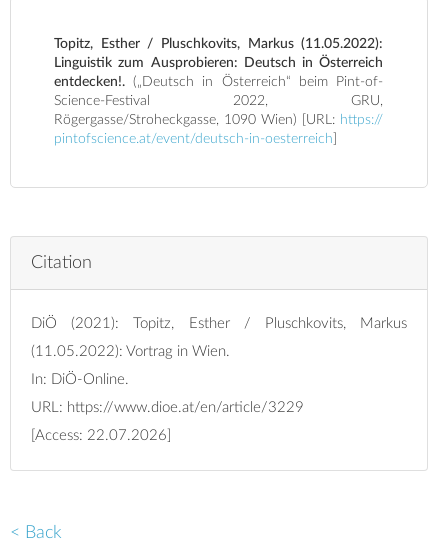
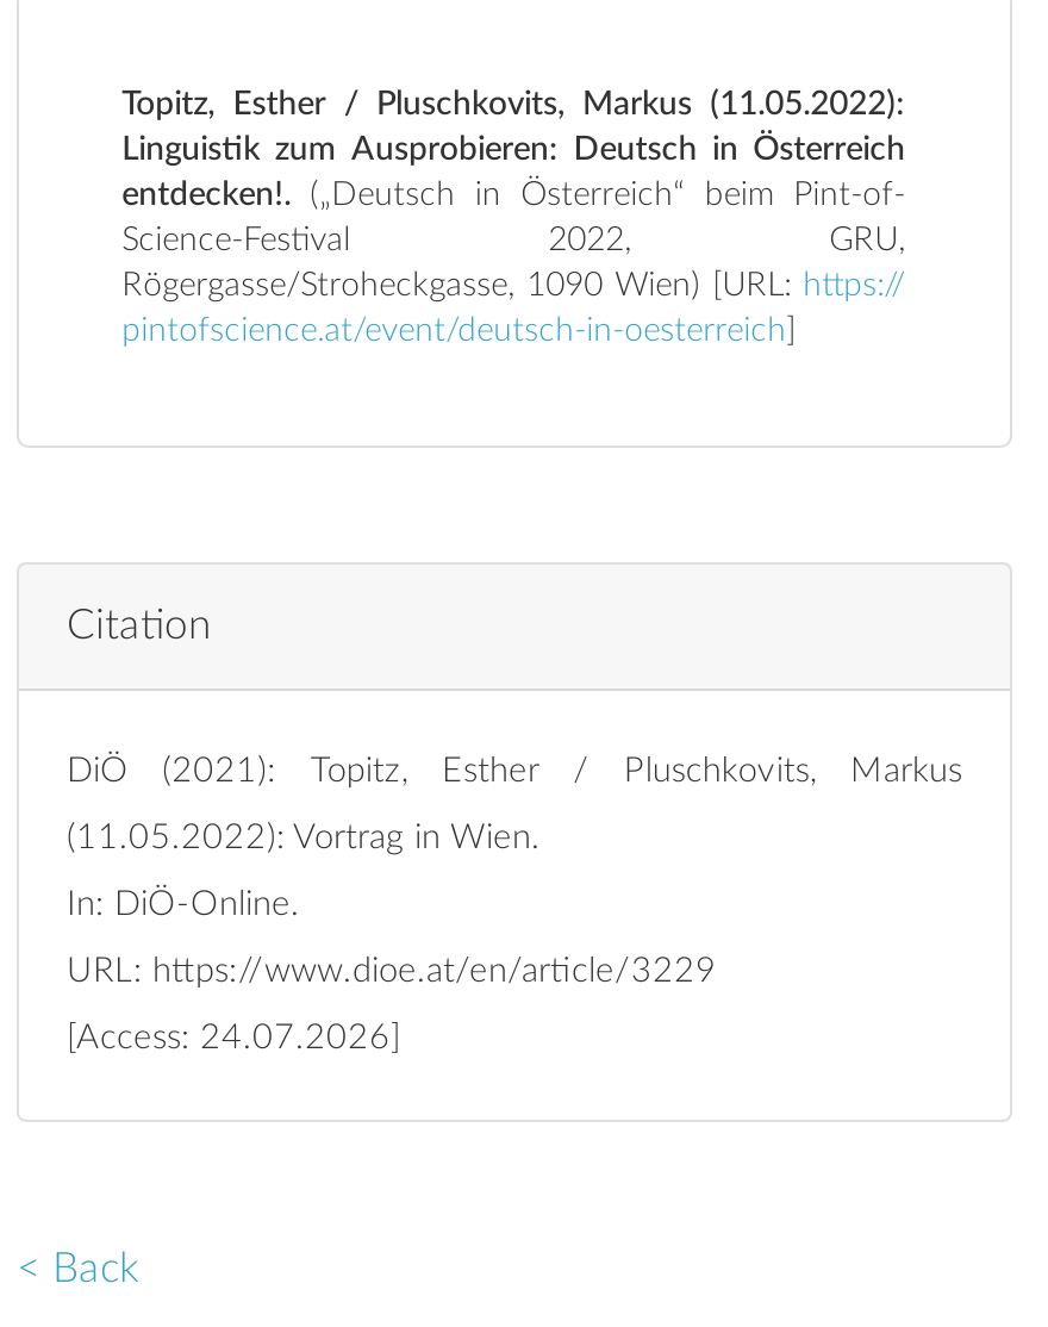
[31,428,171,443] [Access: 22.07.2026] -> [67,1021,400,1056] [Access: 24.07.2026]

